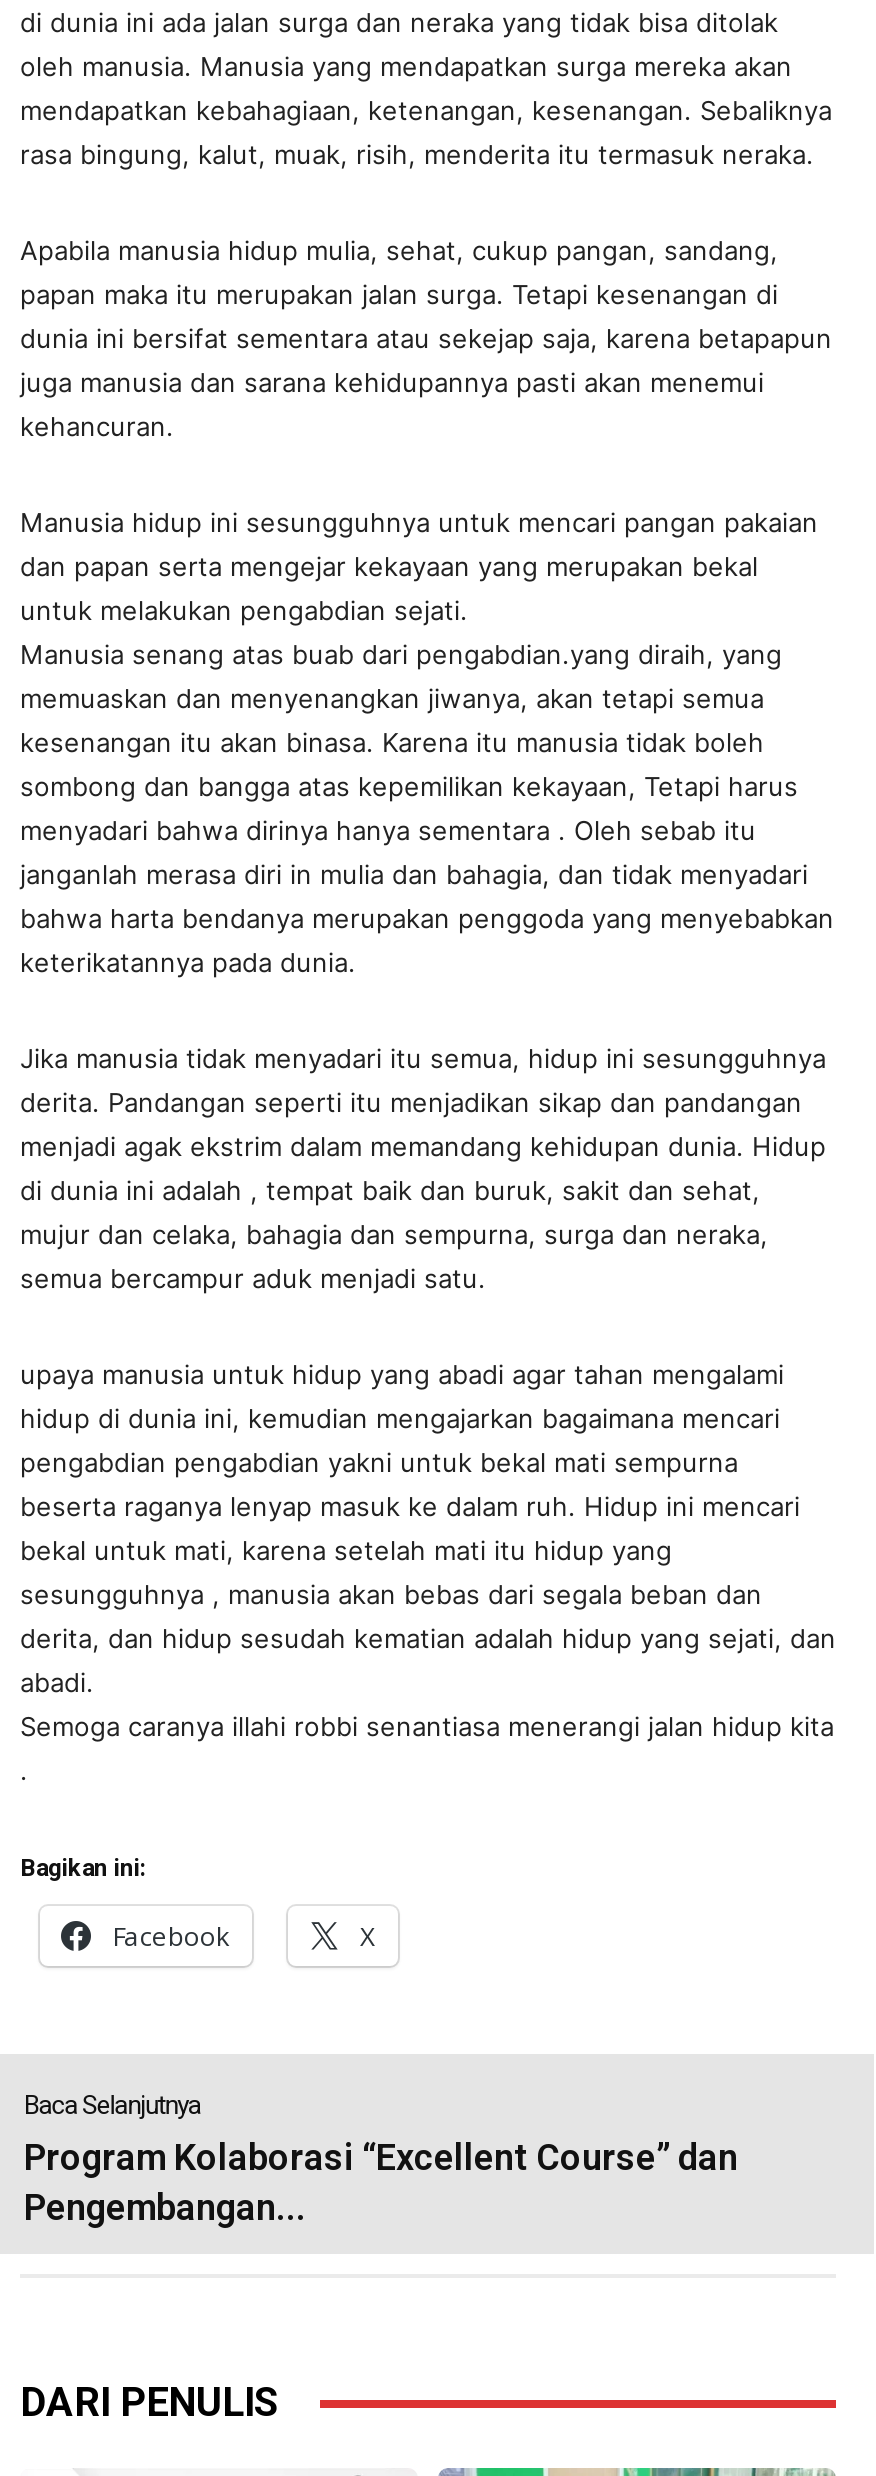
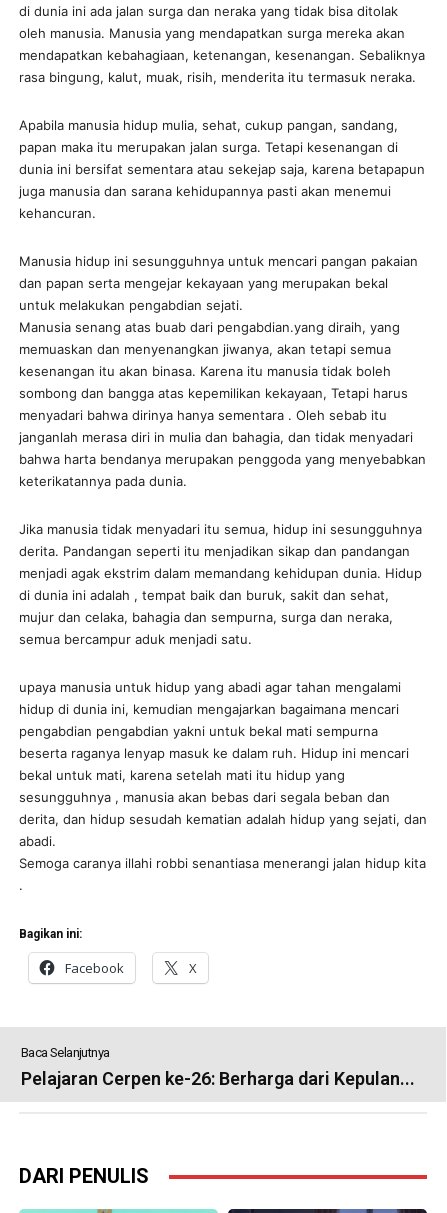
[24,2137,738,2229] Program Kolaborasi “Excellent Course” dan | Pengembangan... -> [21,1068,415,1089] Pelajaran Cerpen ke-26: Berharga dari Kepulan...

